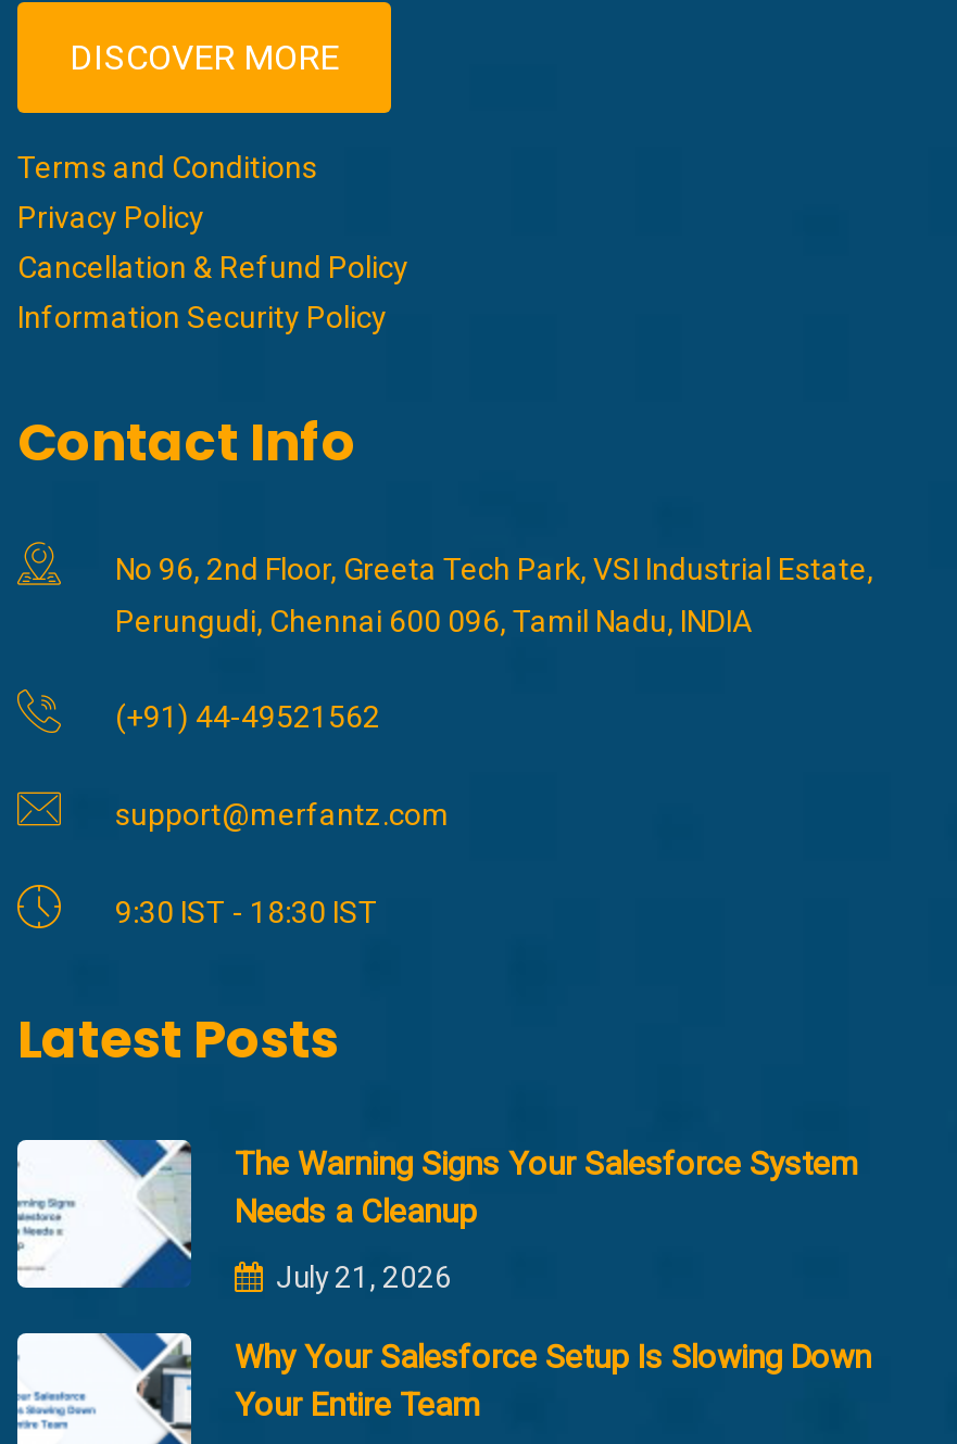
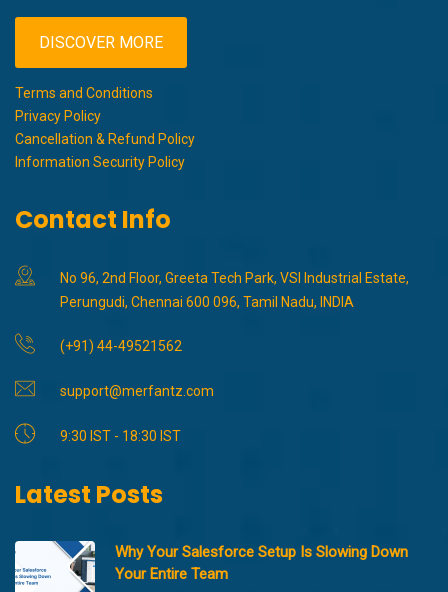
[17,1142,858,1293] [image] | The Warning Signs Your Salesforce System | Needs a Cleanup | July 21, 2026 -> none

